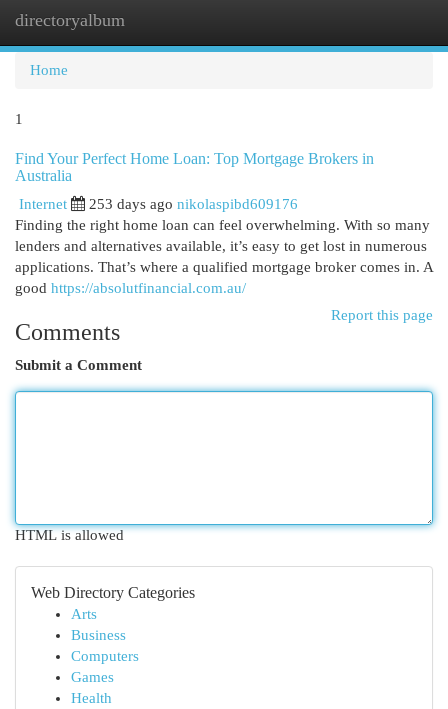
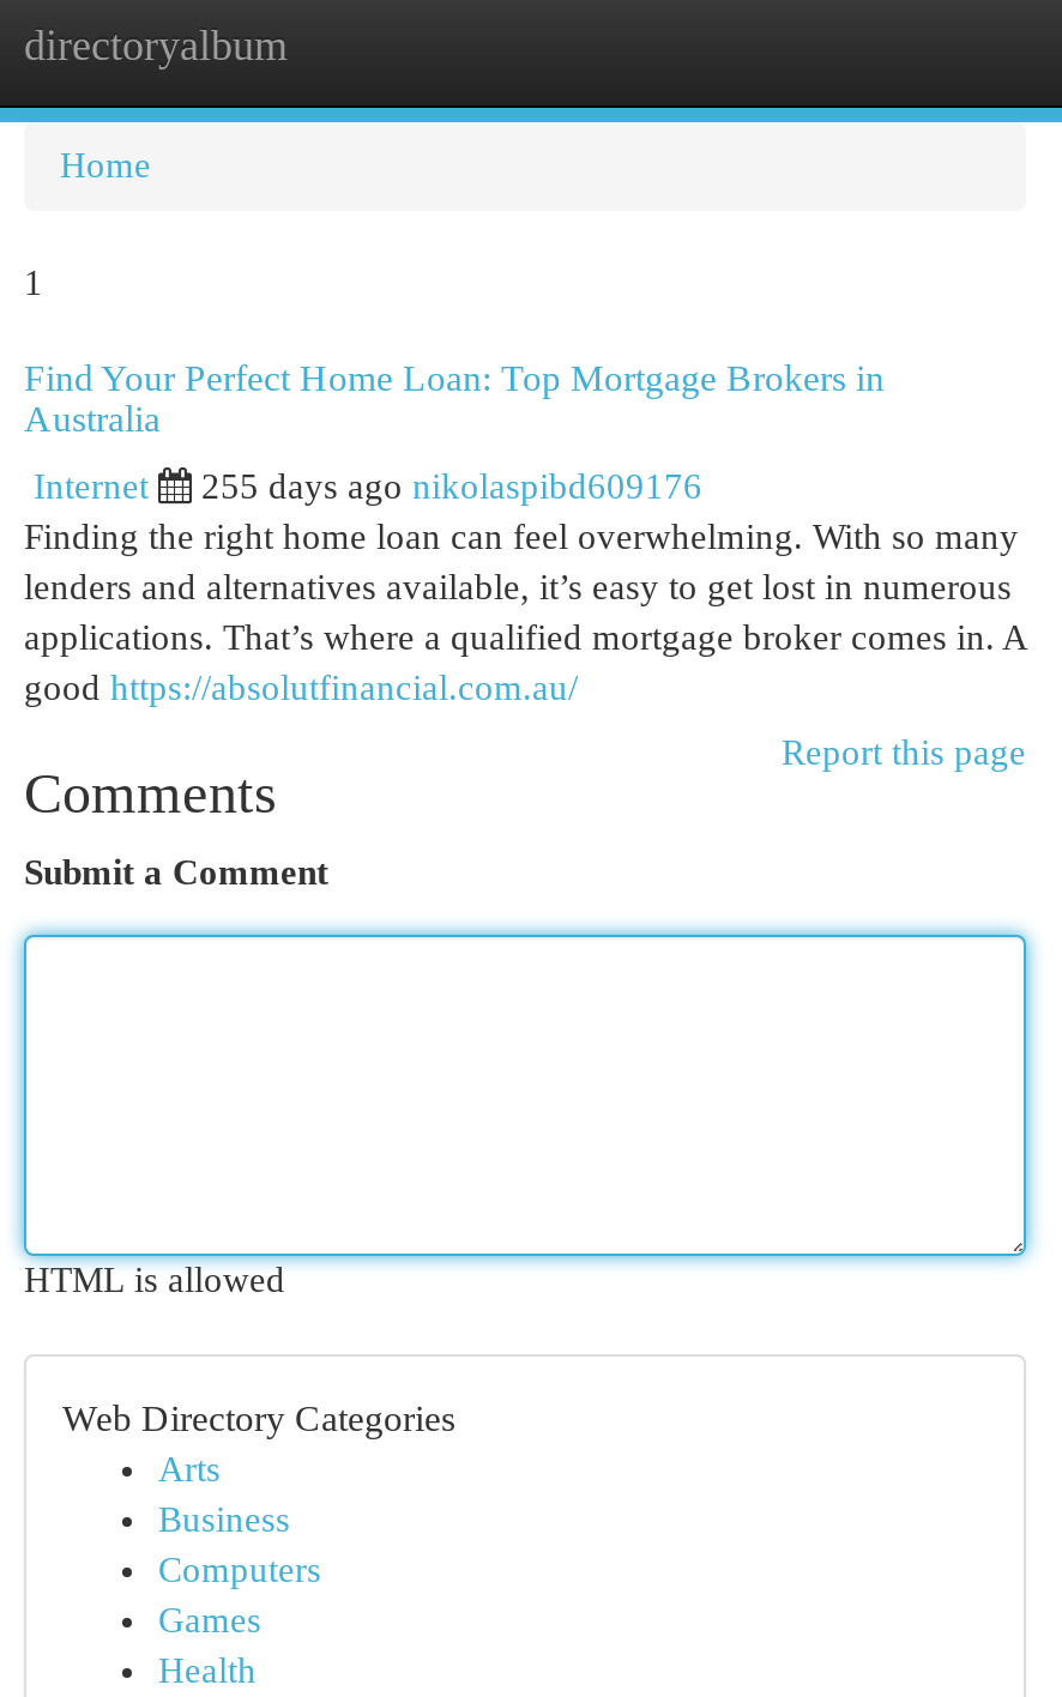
[89,196,298,212] 253 days ago nikolaspibd609176 -> [201,467,702,506] 255 days ago nikolaspibd609176

